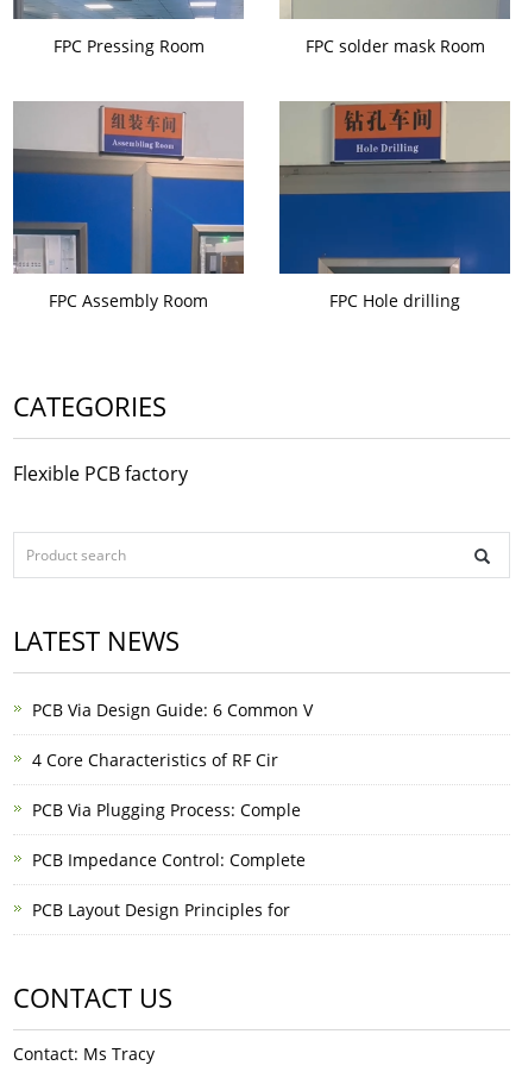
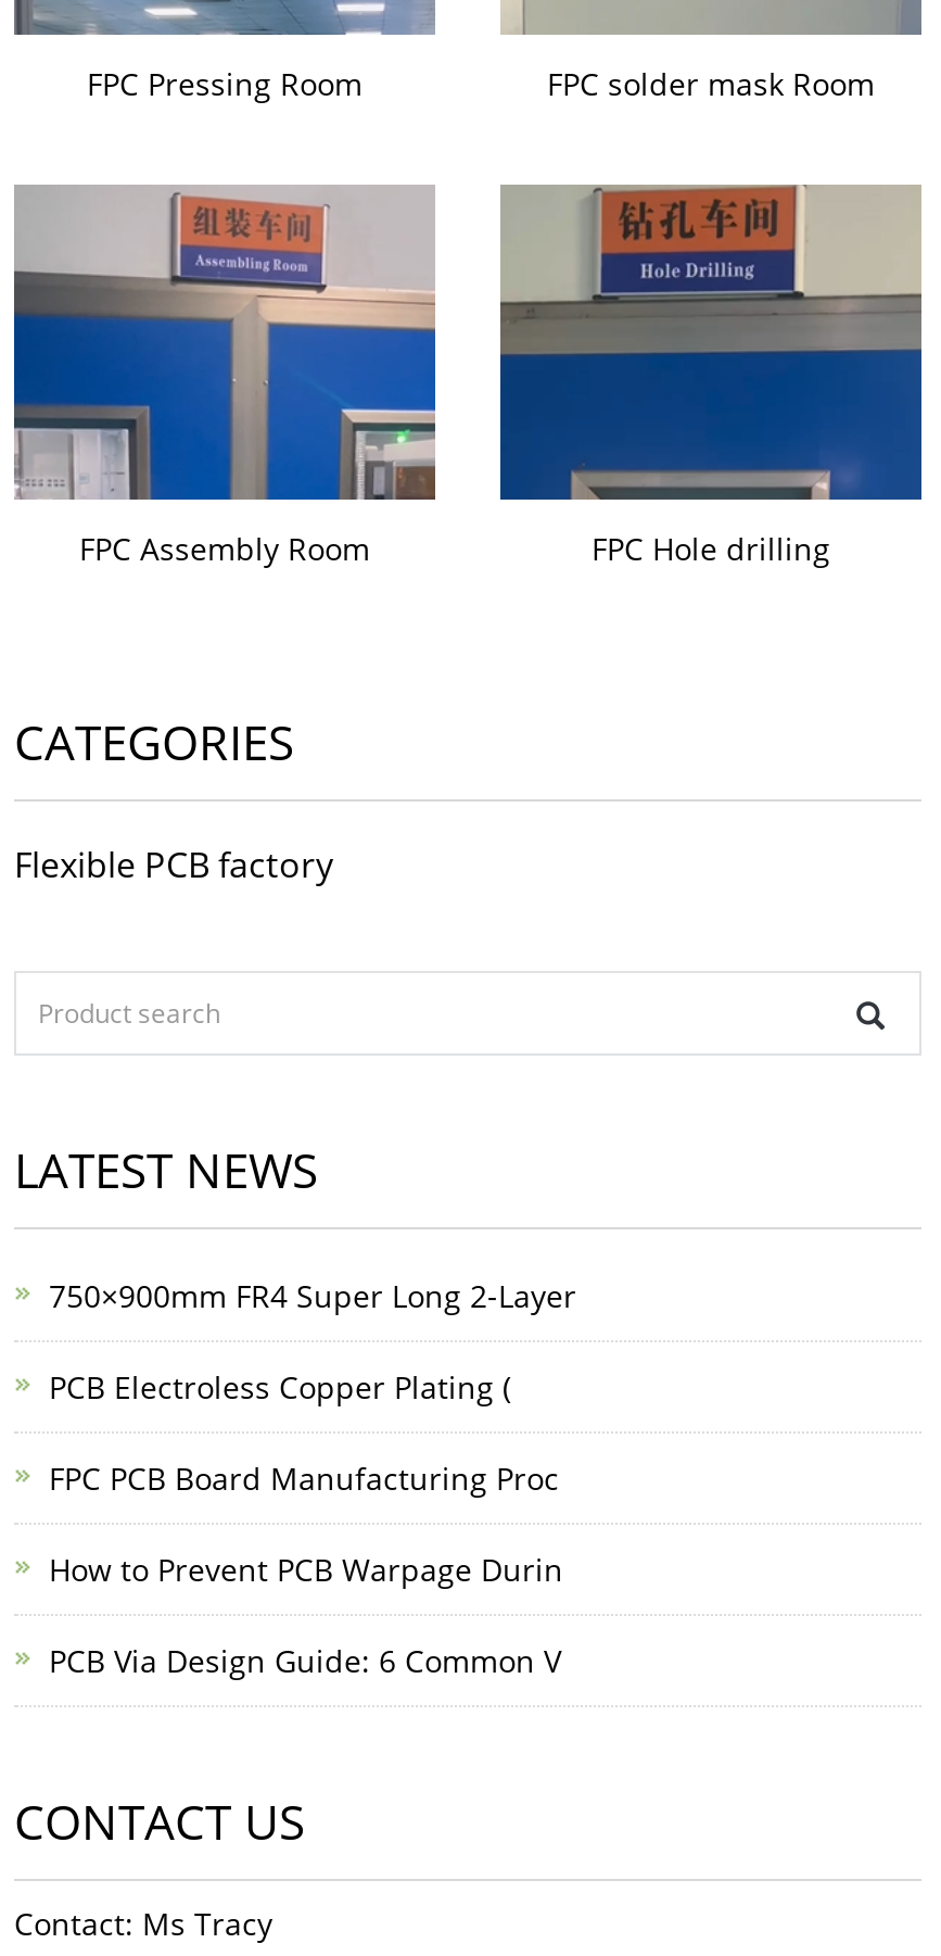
none -> [49,1275,576,1590] 750×900mm FR4 Super Long 2-Layer | PCB Electroless Copper Plating ( | FPC PCB Board Manufacturing Proc | How to Prevent PCB Warpage Durin
moved [32,698,313,721] -> [49,1640,561,1681]: PCB Via Design Guide: 6 Common V
[32,748,306,921] 4 Core Characteristics of RF Cir | PCB Via Plugging Process: Comple | PCB Impedance Control: Complete | PCB Layout Design Principles for -> none

